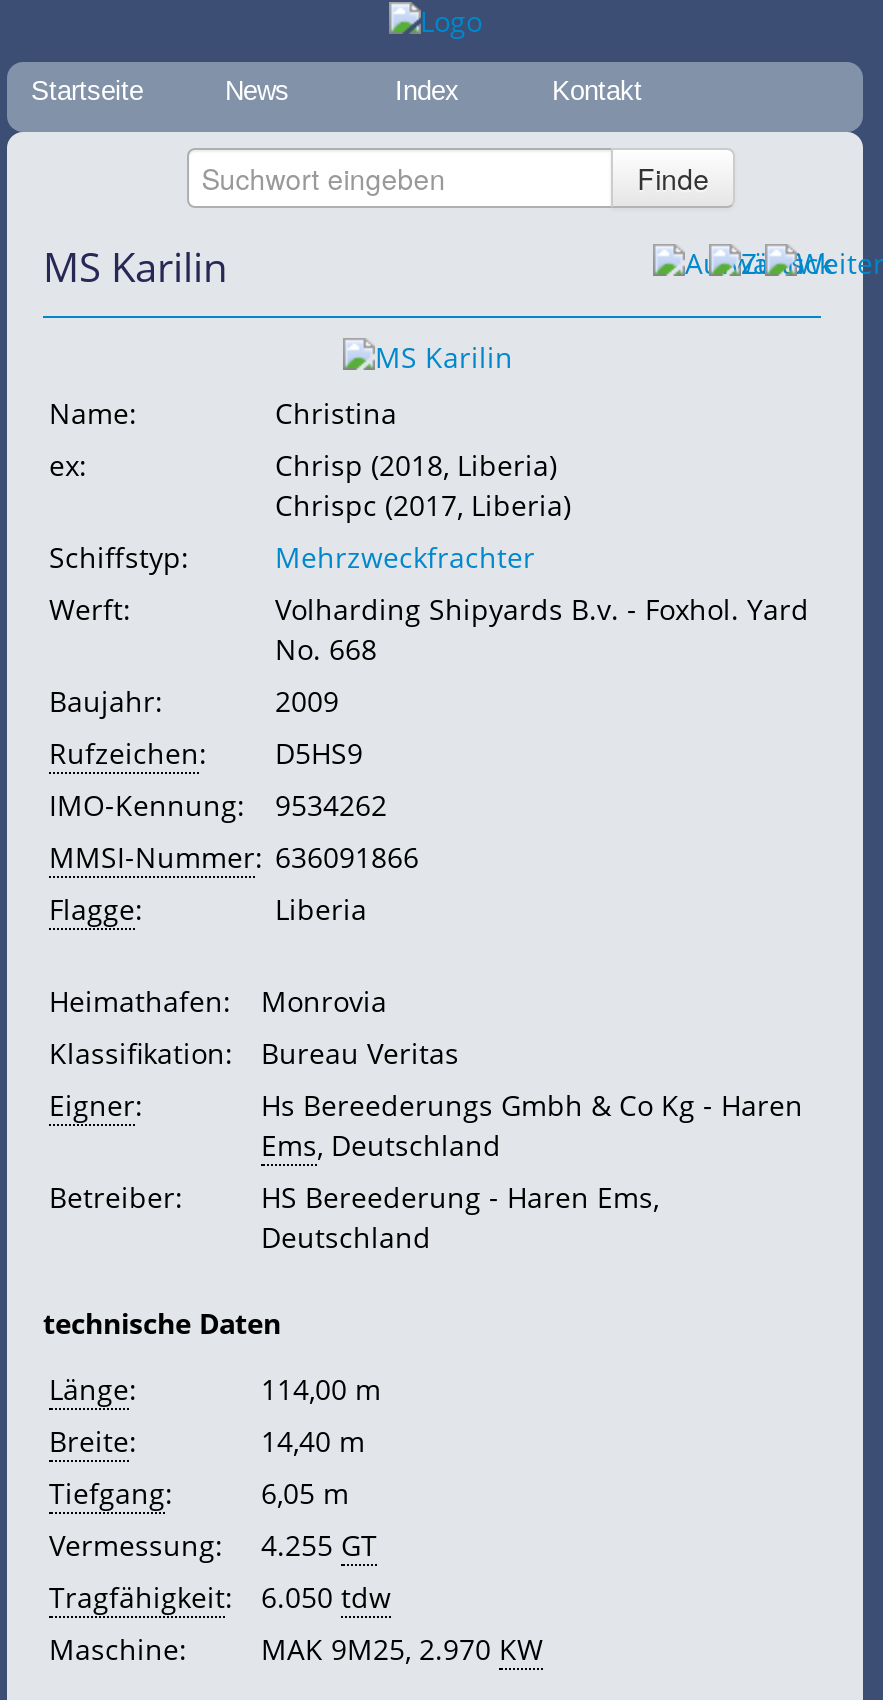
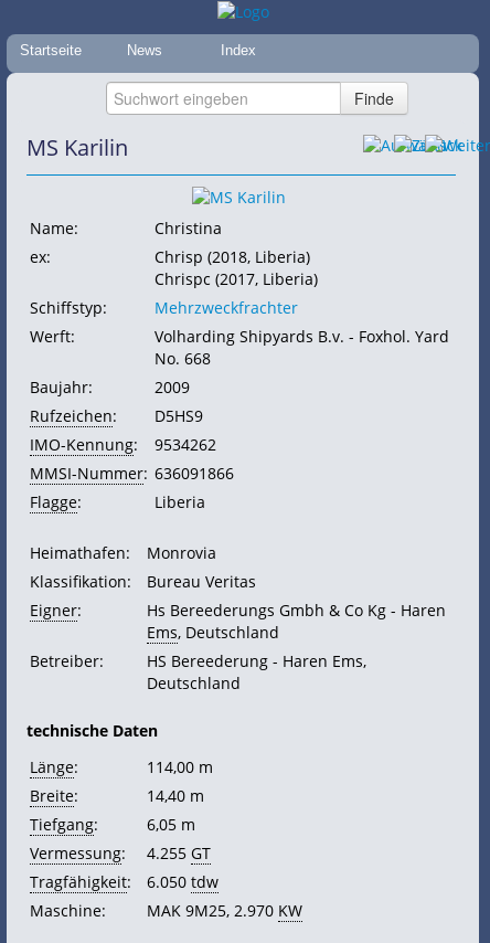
[552,76,642,106] Kontakt -> none

